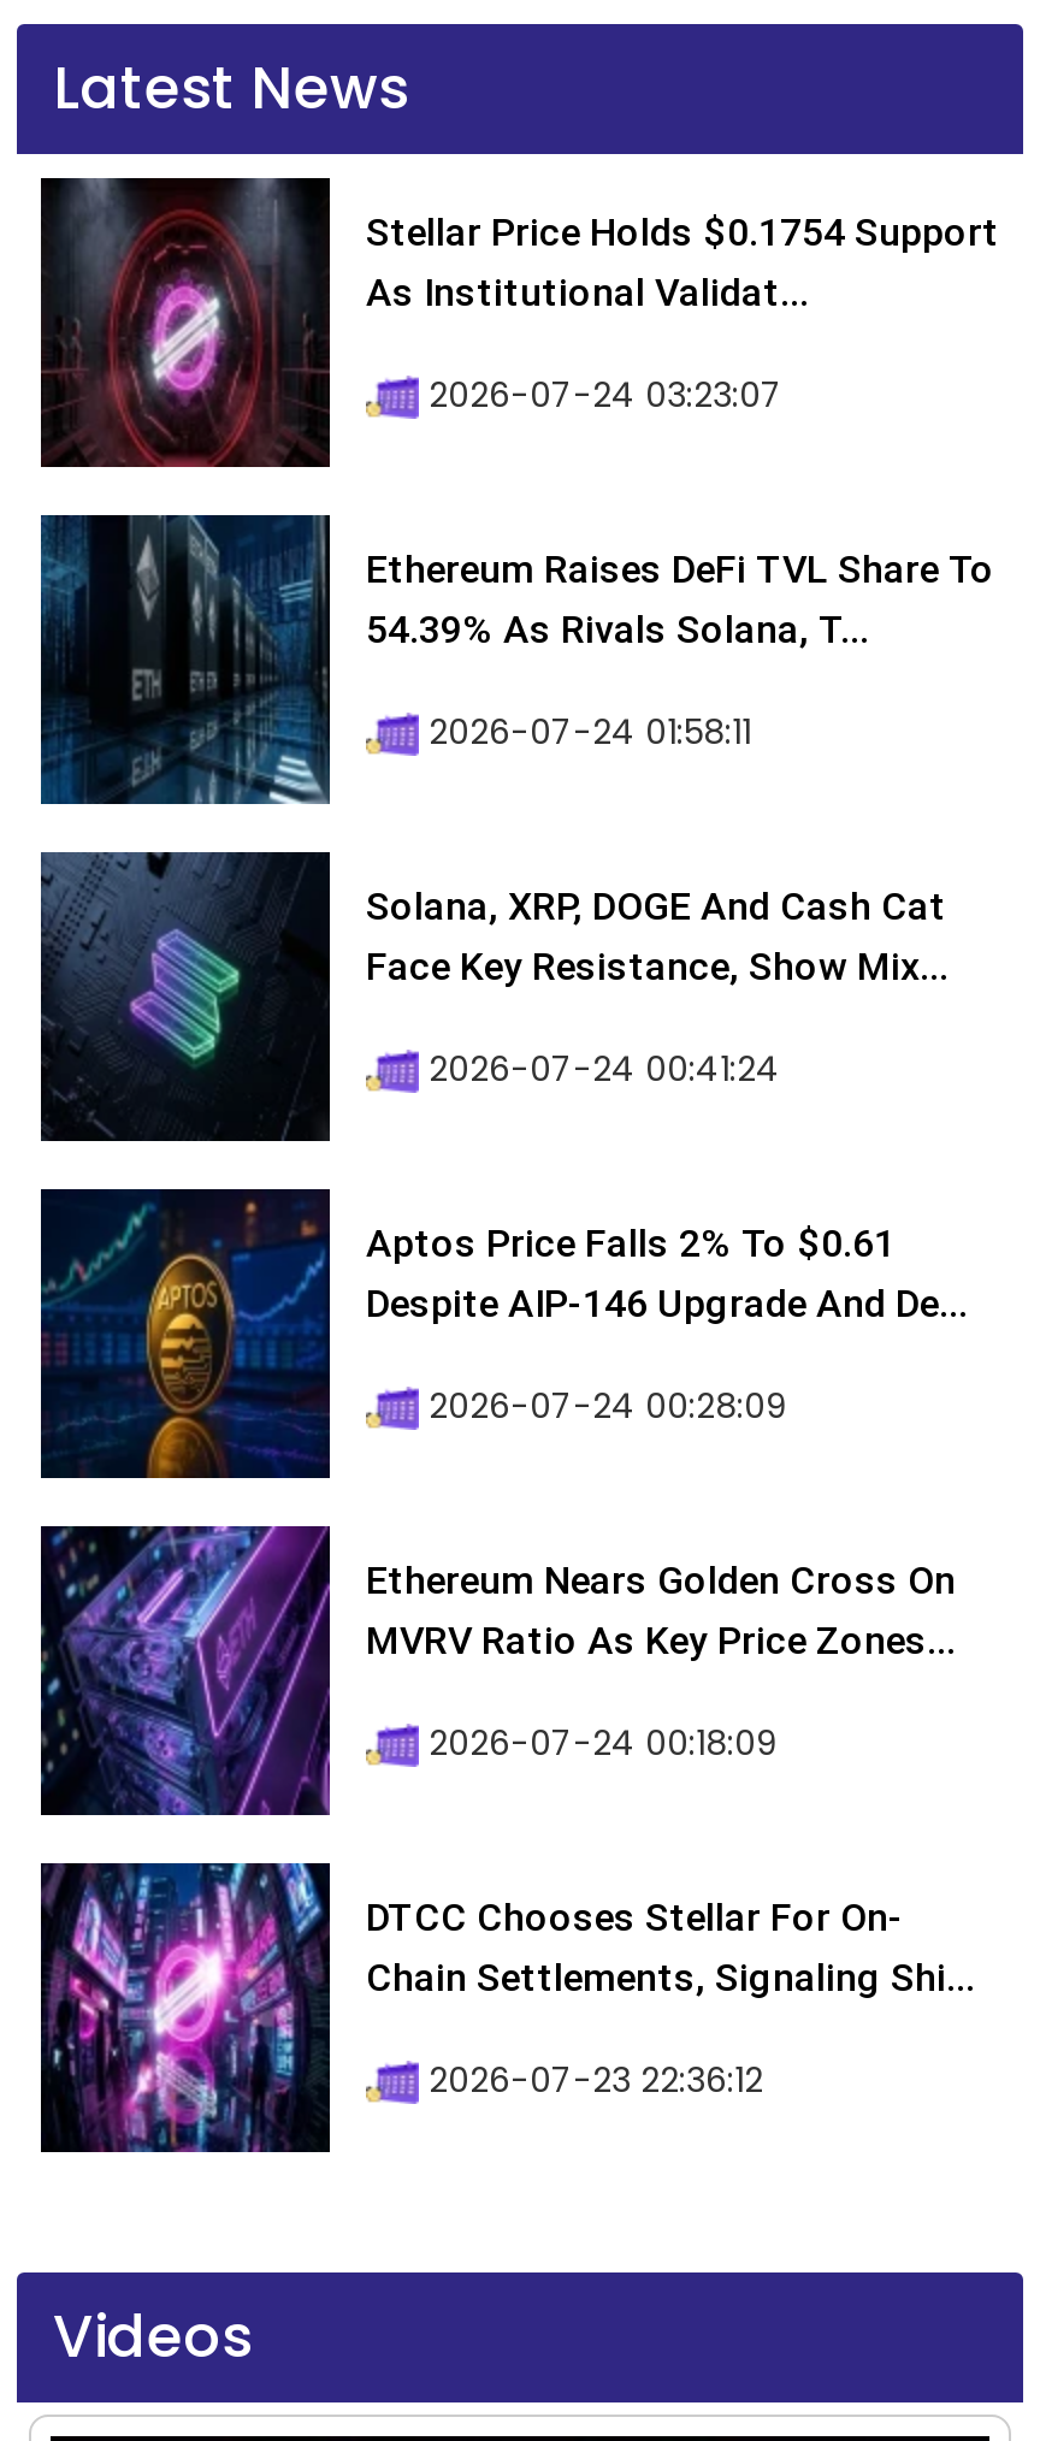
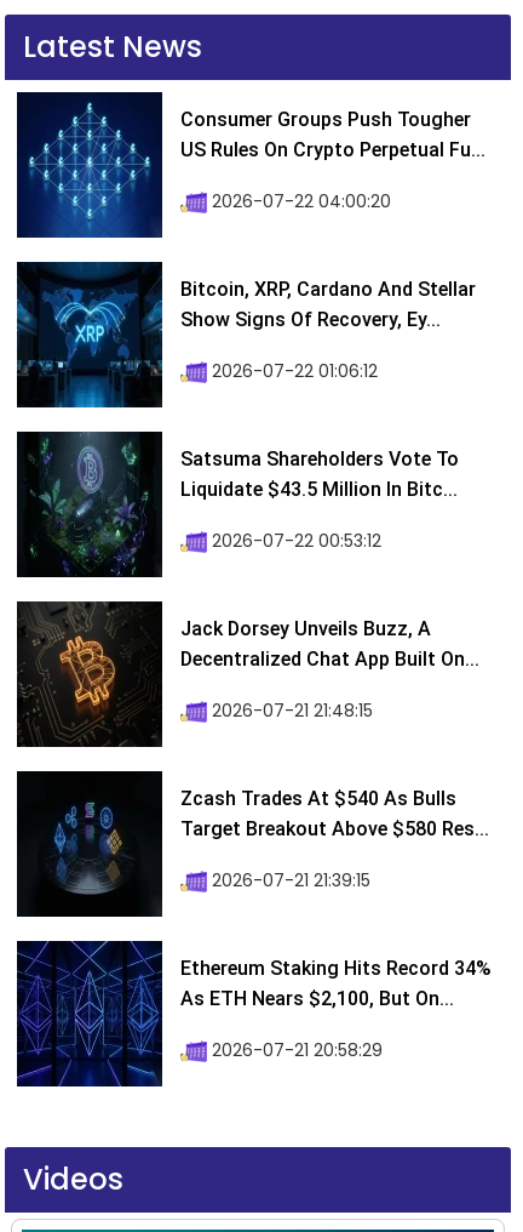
[41,178,999,469] [image] | Stellar Price Holds $0.1754 Support | As Institutional Validat... -> [17,92,485,239] [image] | Consumer Groups Push Tougher | US Rules On Crypto Perpetual Fu...
[429,371,782,419] 2026-07-24 03:23:07 -> [212,189,391,214] 2026-07-22 04:00:20
[39,515,994,806] [image] | Ethereum Raises DeFi TVL Share To | 54.39% As Rivals Solana, T... -> [16,262,476,409] [image] | Bitcoin, XRP, Cardano And Stellar | Show Signs Of Recovery, Ey...
[429,708,751,756] 2026-07-24 01:58:11 -> [212,359,378,383] 2026-07-22 01:06:12
[41,850,949,1139] [image] | Solana, XRP, DOGE And Cash Cat | Face Key Resistance, Show Mix... -> [17,430,459,576] [image] | Satsuma Shareholders Vote To | Liquidate $43.5 Million In Bitc...
[429,1045,780,1093] 2026-07-24 00:41:24 -> [212,529,381,553] 2026-07-22 00:53:12
[41,1189,968,1480] [image] | Aptos Price Falls 2% To $0.61 | Despite AIP-146 Upgrade And De... -> [17,601,479,748] [image] | Jack Dorsey Unveils Buzz, A | Decentralized Chat App Built On...
[429,1382,787,1430] 2026-07-24 00:28:09 -> [212,699,373,723] 2026-07-21 21:48:15
[41,1524,956,1818] [image] | Ethereum Nears Golden Cross On | MVRV Ratio As Key Price Zones... -> [17,770,489,918] [image] | Zcash Trades At $540 As Bulls | Target Breakout Above $580 Res...
[429,1719,778,1767] 2026-07-24 00:18:09 -> [212,868,370,893] 2026-07-21 21:39:15
[41,1861,975,2152] [image] | DTCC Chooses Stellar For On- | Chain Settlements, Signaling Shi... -> [16,940,492,1086] [image] | Ethereum Staking Hits Record 34% | As ETH Nears $2,100, But On...
[429,2056,763,2104] 2026-07-23 22:36:12 -> [212,1038,383,1062] 2026-07-21 20:58:29

